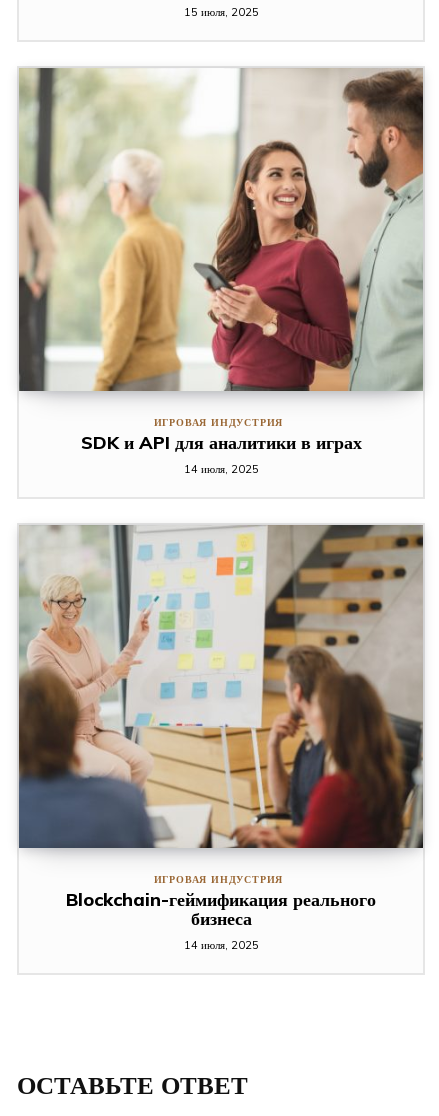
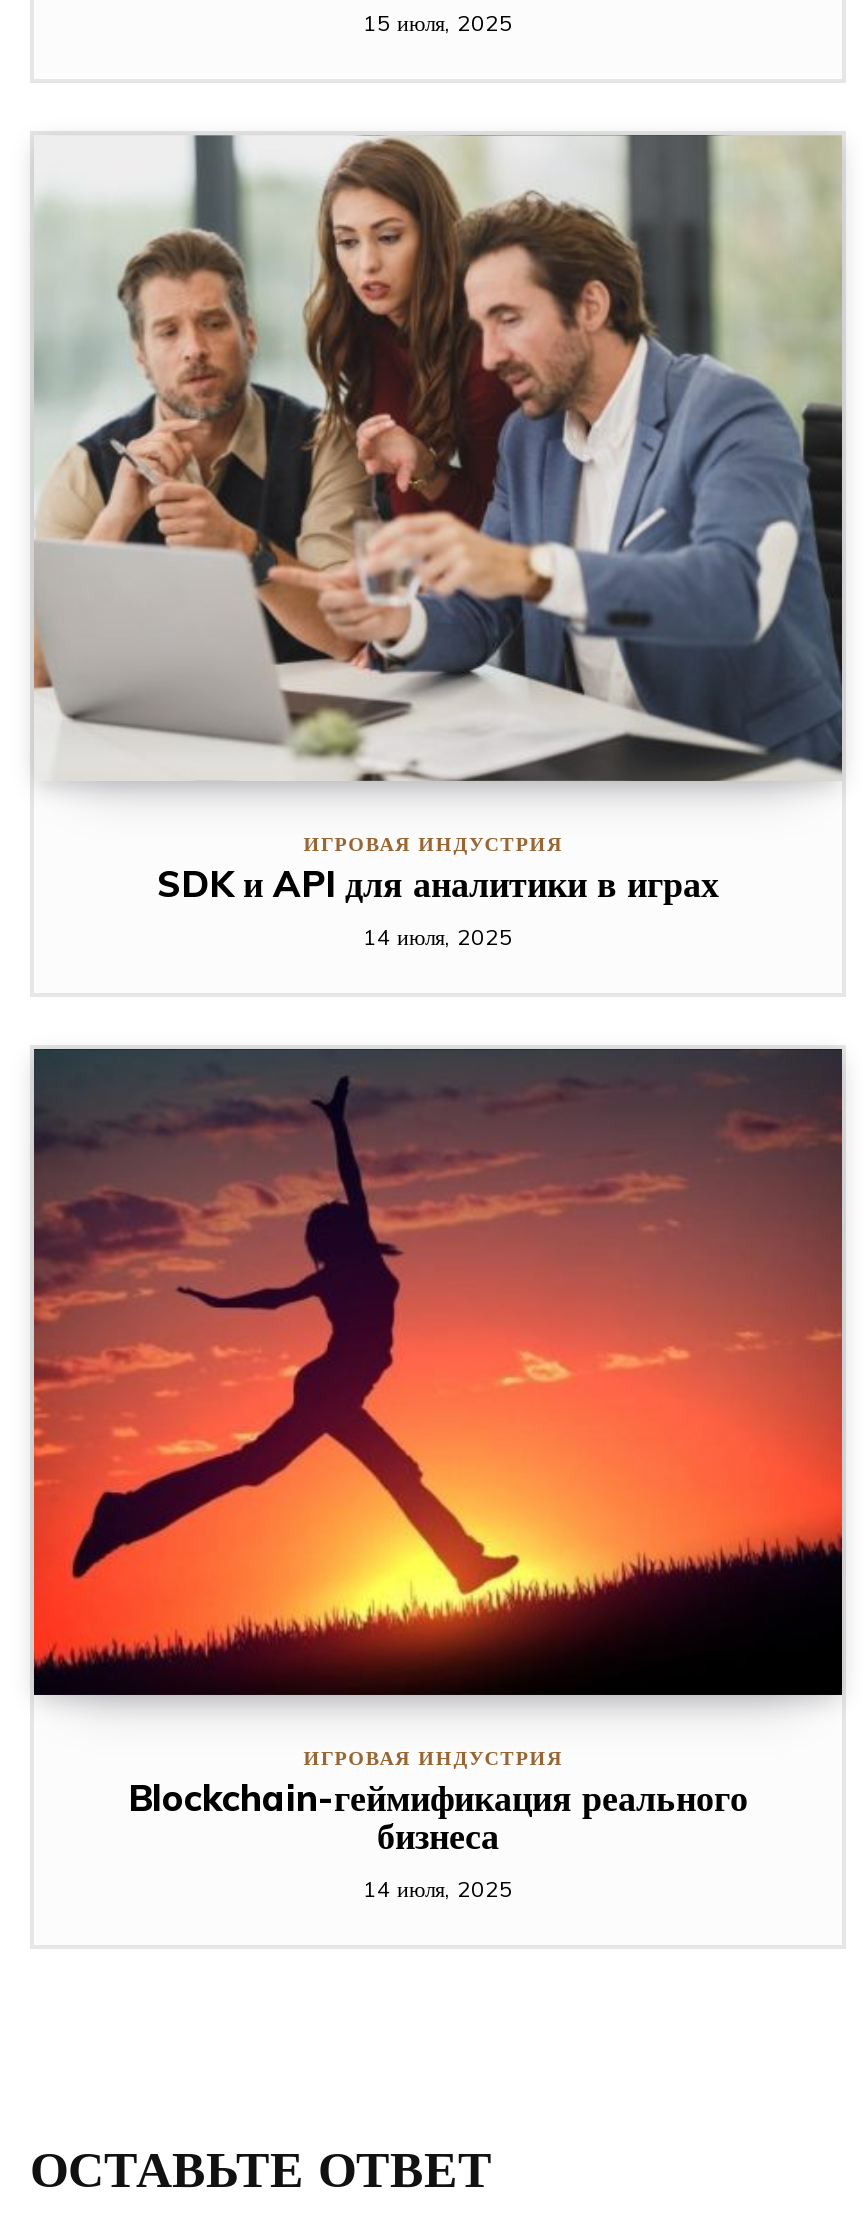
[18,67,424,392] [image] -> [32,133,844,783] [image]
[18,524,424,849] [image] -> [32,1047,844,1697] [image]

